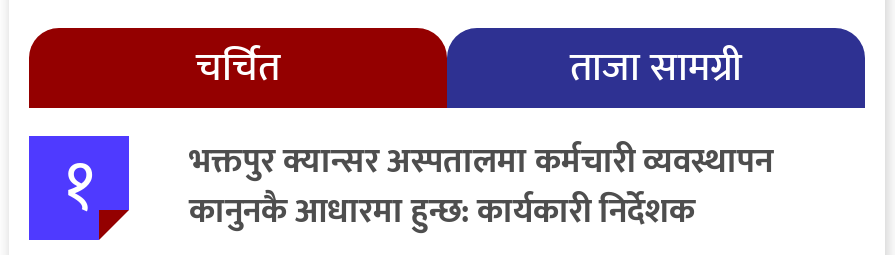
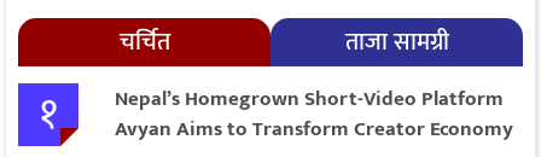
[189,133,773,239] भक्तपुर क्यान्सर अस्पतालमा कर्मचारी व्यवस्थापन | कानुनकै आधारमा हुन्छ: कार्यकारी निर्देशक -> [115,82,513,146] Nepal’s Homegrown Short-Video Platform | Avyan Aims to Transform Creator Economy

